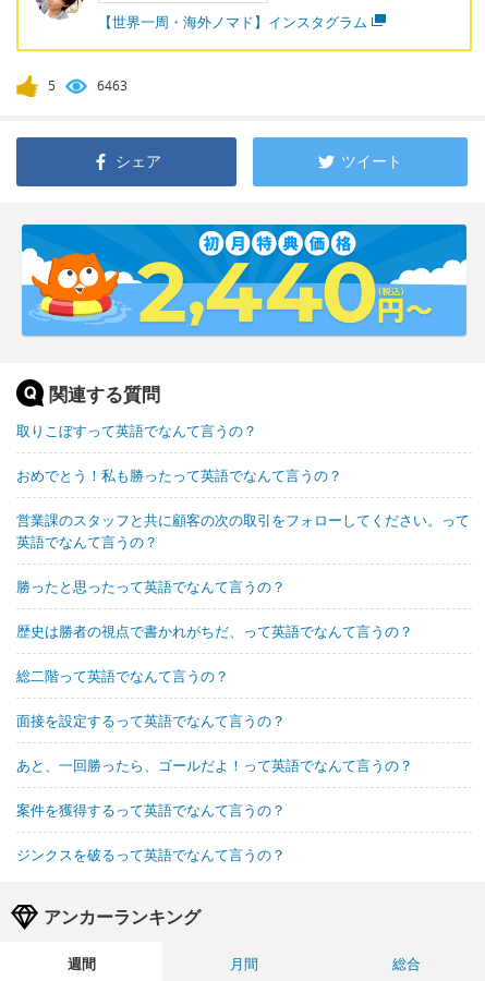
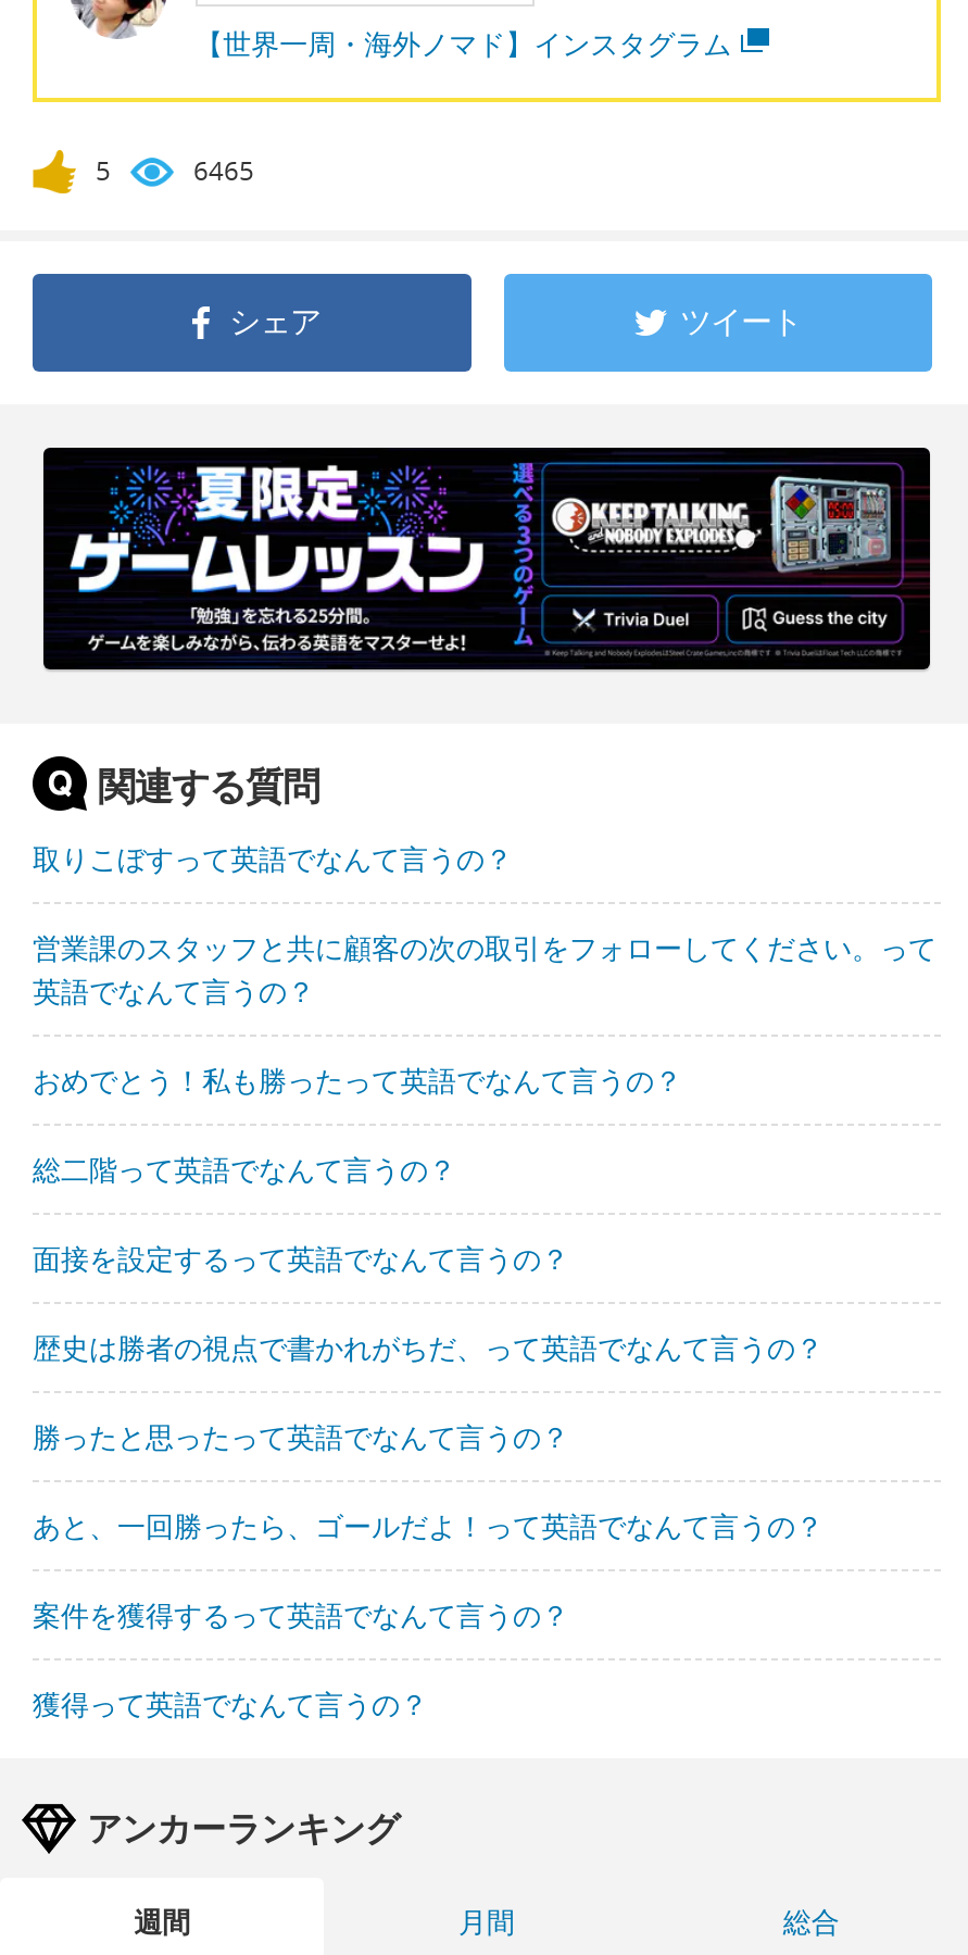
[97,76,128,95] 6463 -> [193,152,254,189] 6465
[21,223,468,337] [image] -> [41,446,932,672] [image]
moved [16,465,342,485] -> [33,1061,682,1100]: おめでとう！私も勝ったって英語でなんて言うの？
moved [16,510,470,552] -> [33,928,936,1011]: 営業課のスタッフと共に顧客の次の取引をフォローしてください。って | 英語でなんて言うの？
moved [16,577,413,641] -> [33,1328,824,1456]: 勝ったと思ったって英語でなんて言うの？ | 歴史は勝者の視点で書かれがちだ、って英語でなんて言うの？
moved [16,666,286,730] -> [33,1150,569,1278]: 総二階って英語でなんて言うの？ | 面接を設定するって英語でなんて言うの？
[16,845,286,864] ジンクスを破るって英語でなんて言うの？ -> [33,1684,428,1724] 獲得って英語でなんて言うの？

